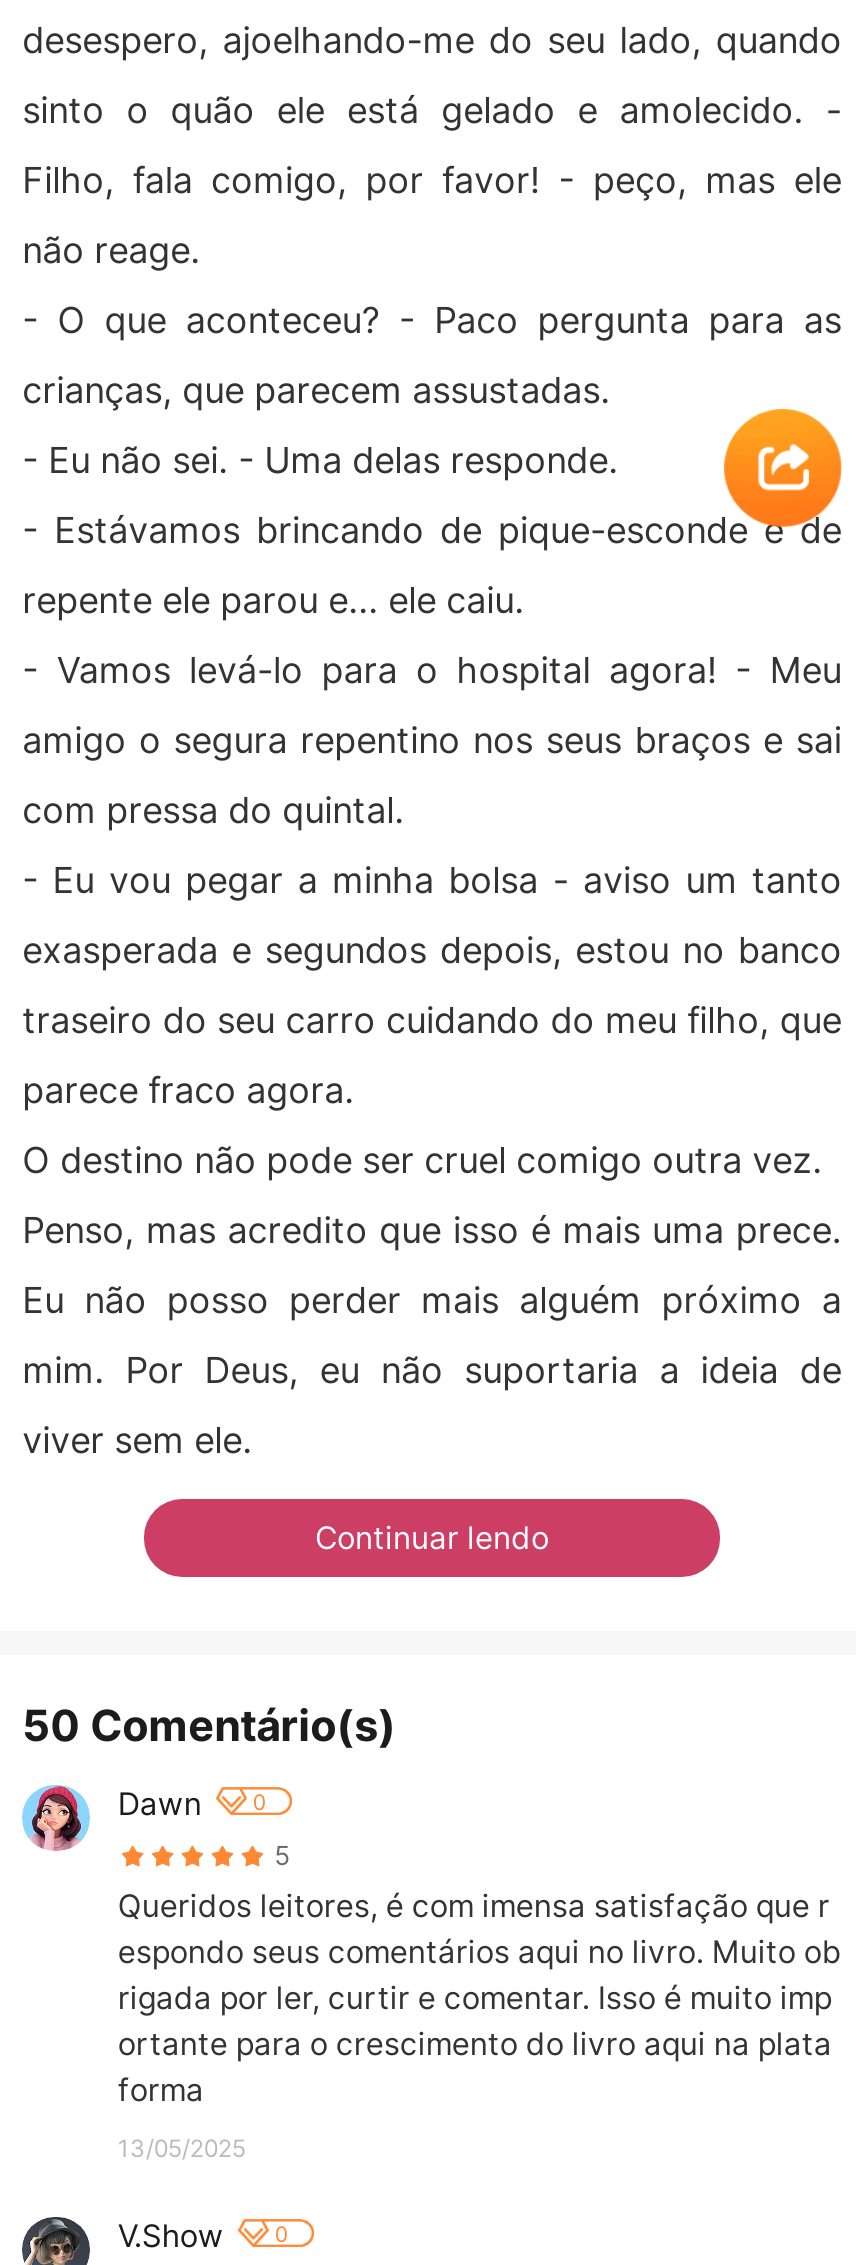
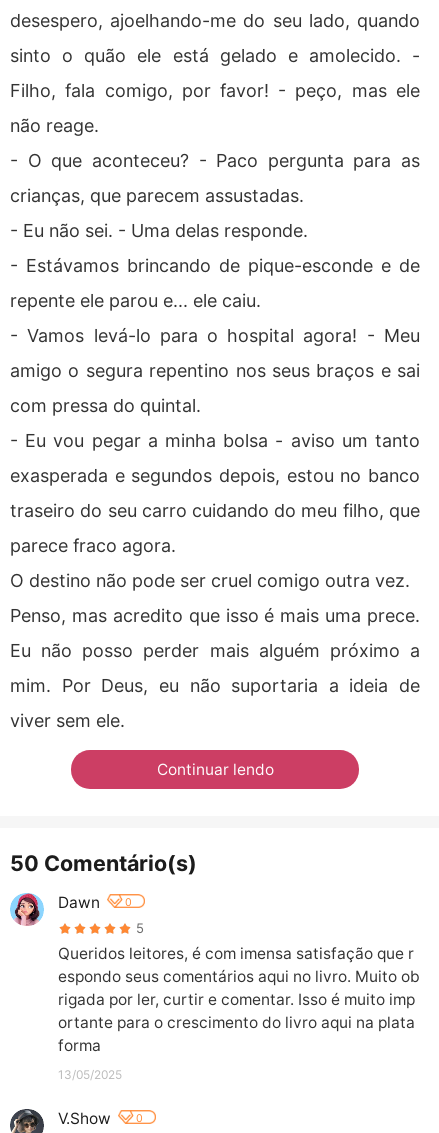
[722,407,844,503] [image] -> none

